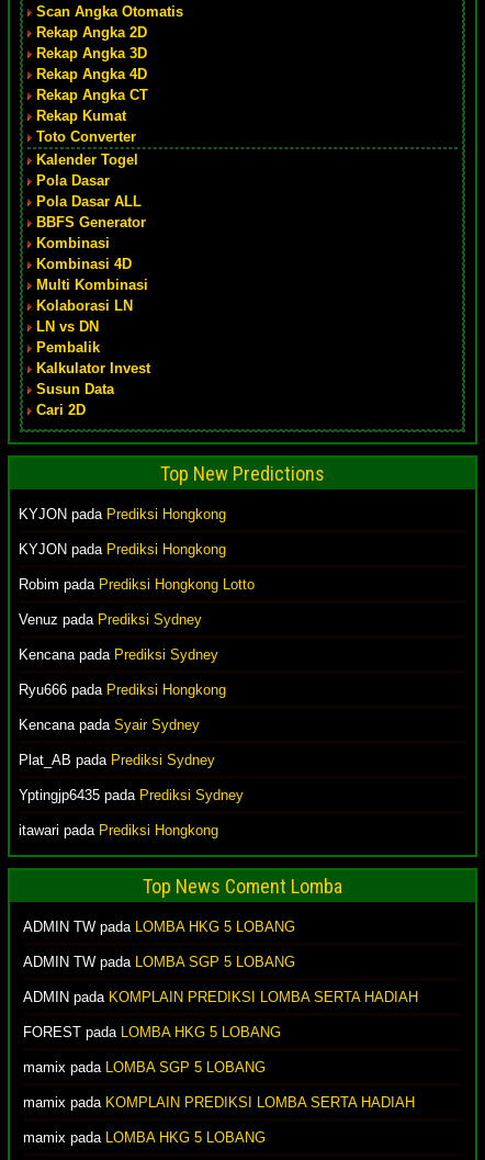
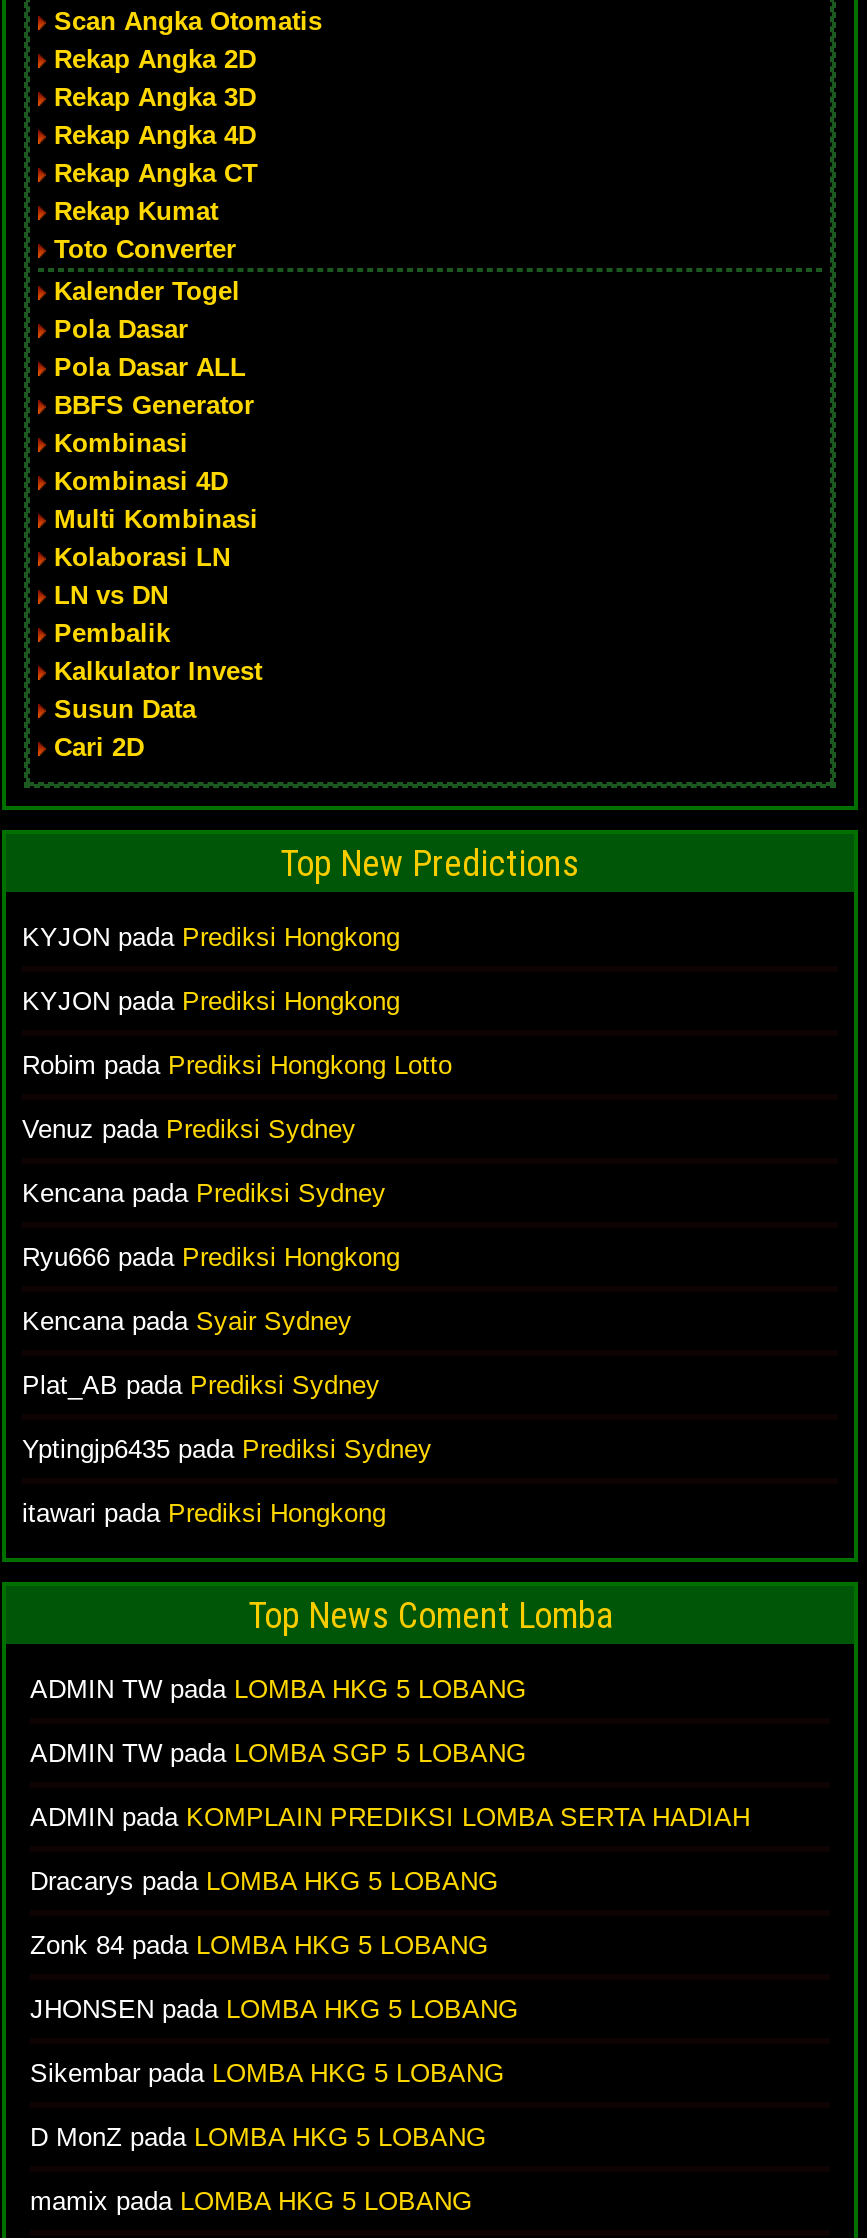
[23,1024,415,1111] FOREST pada LOMBA HKG 5 LOBANG | mamix pada LOMBA SGP 5 LOBANG | mamix pada KOMPLAIN PREDIKSI LOMBA SERTA HADIAH -> [30,1866,518,2152] Dracarys pada LOMBA HKG 5 LOBANG | Zonk 84 pada LOMBA HKG 5 LOBANG | JHONSEN pada LOMBA HKG 5 LOBANG | Sikembar pada LOMBA HKG 5 LOBANG | D MonZ pada LOMBA HKG 5 LOBANG

